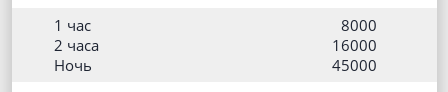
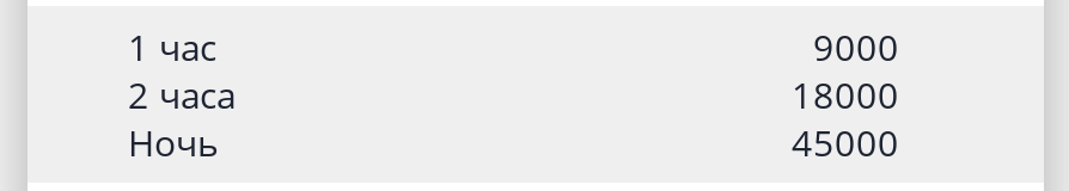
[340,15,376,35] 8000 -> [813,23,899,71] 9000
[331,35,376,55] 16000 -> [792,71,899,119] 18000

